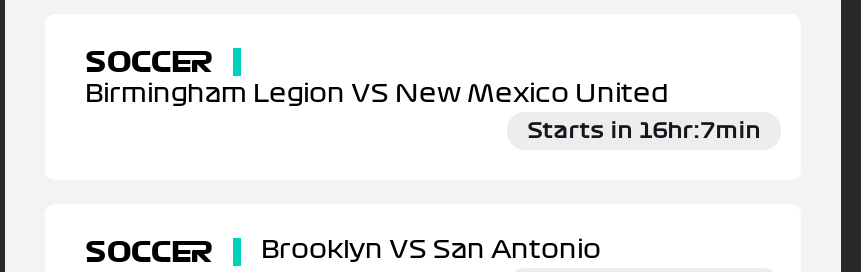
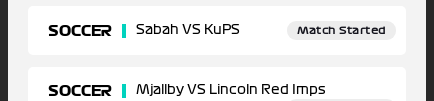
[85,82,761,142] Birmingham Legion VS New Mexico United | Starts in 16hr:7min -> [136,24,386,36] Sabah VS KuPS | Match Started
[261,238,601,262] Brooklyn VS San Antonio -> [136,84,326,96] Mjallby VS Lincoln Red Imps

